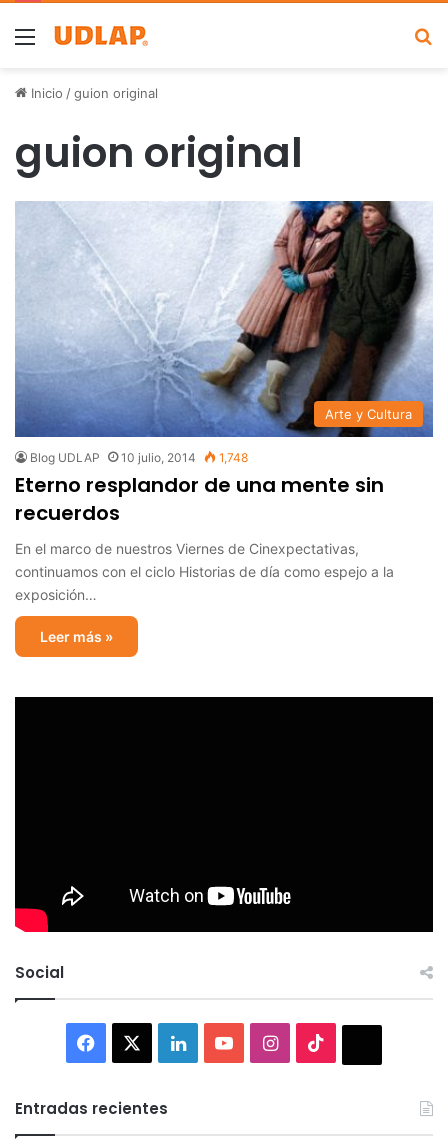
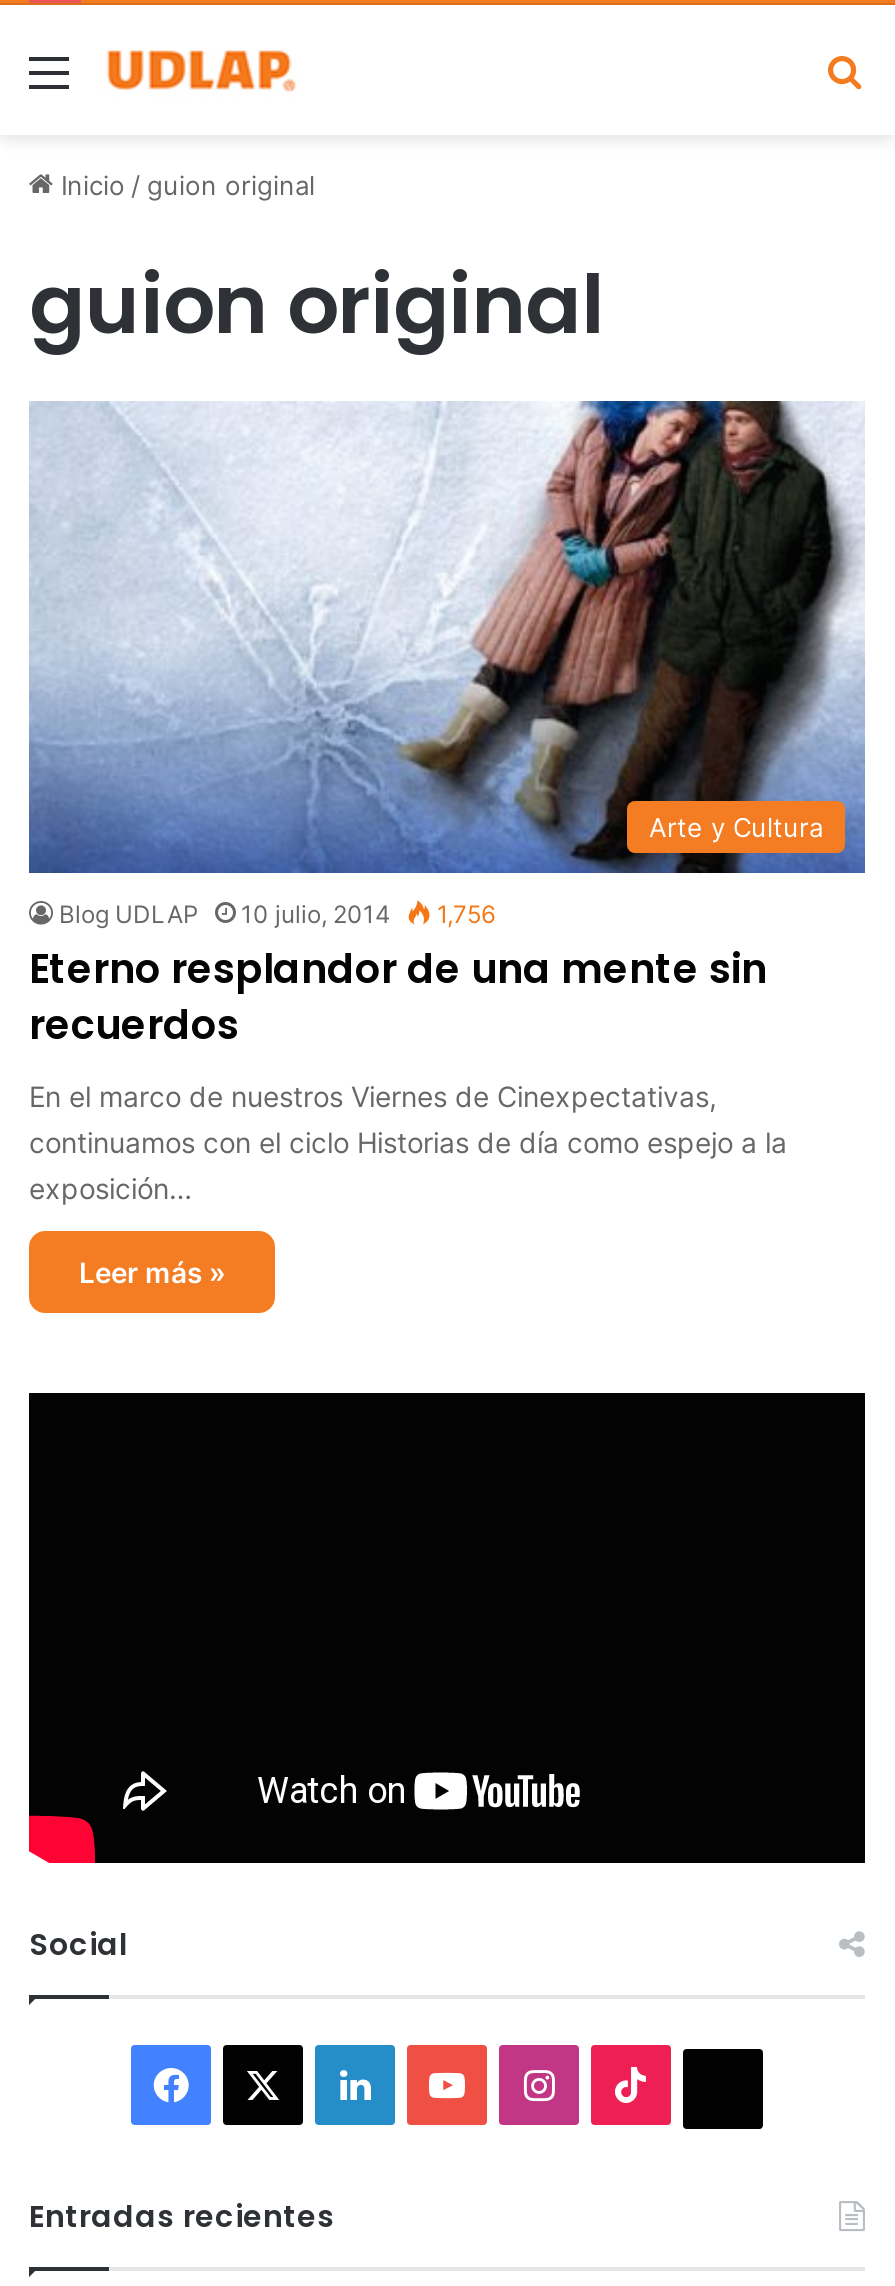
[30,450,248,465] Blog UDLAP 10 julio, 2014 1,748 -> [59,899,495,929] Blog UDLAP 10 julio, 2014 1,756

